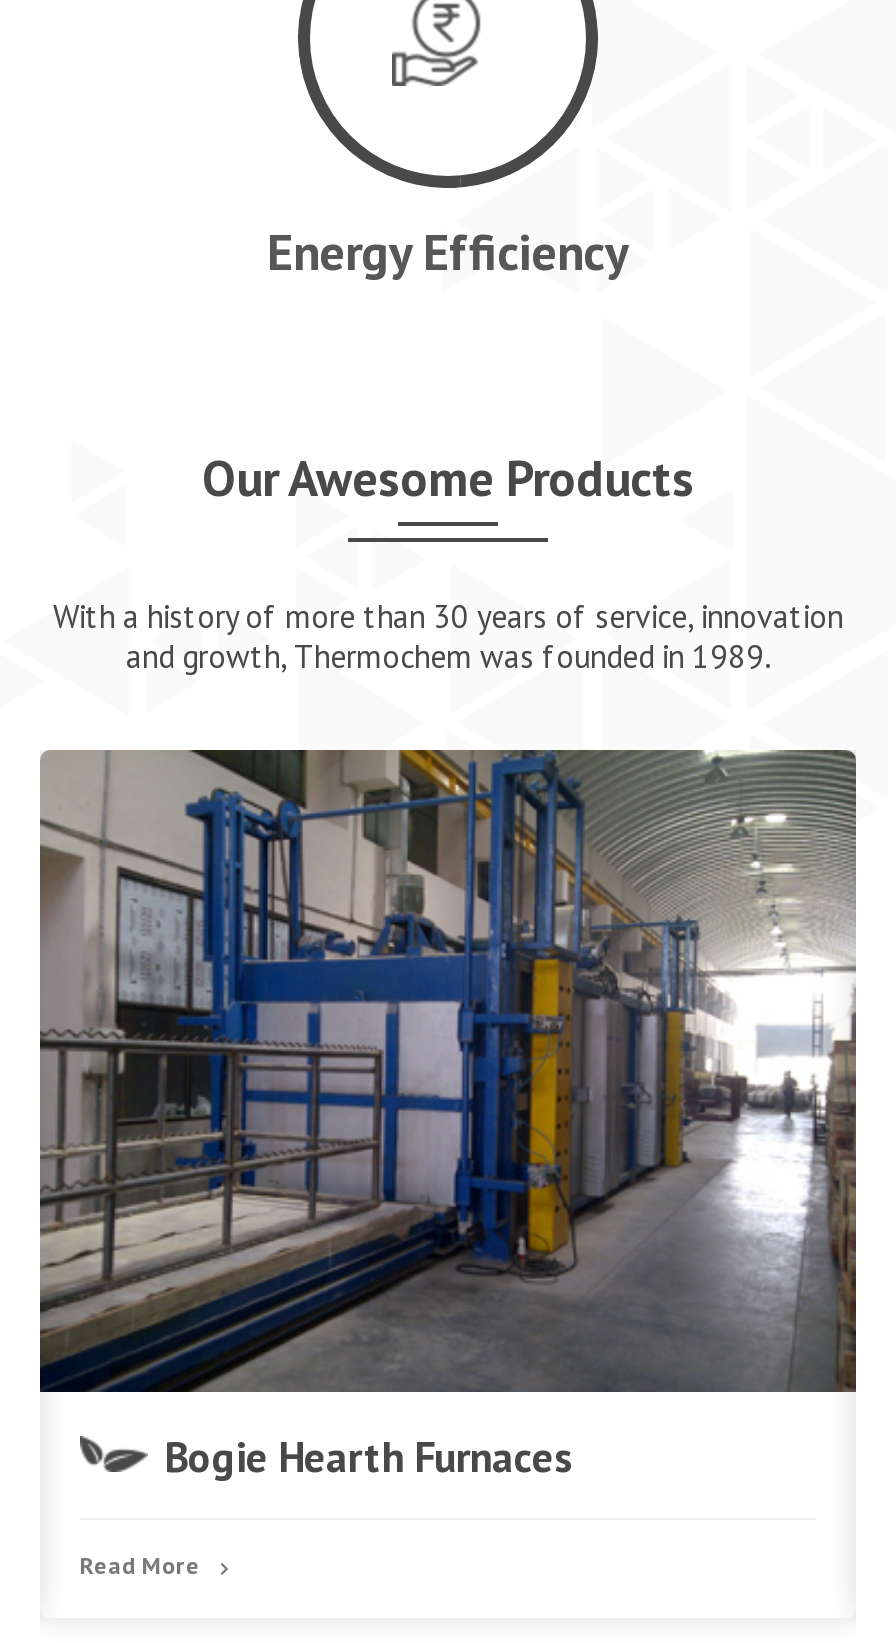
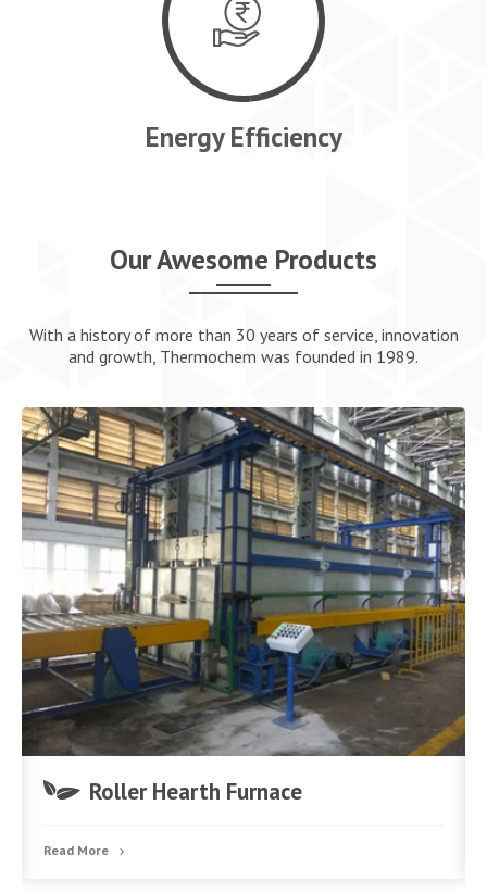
[38,748,858,1392] [image] -> [22,406,466,756] [image]

